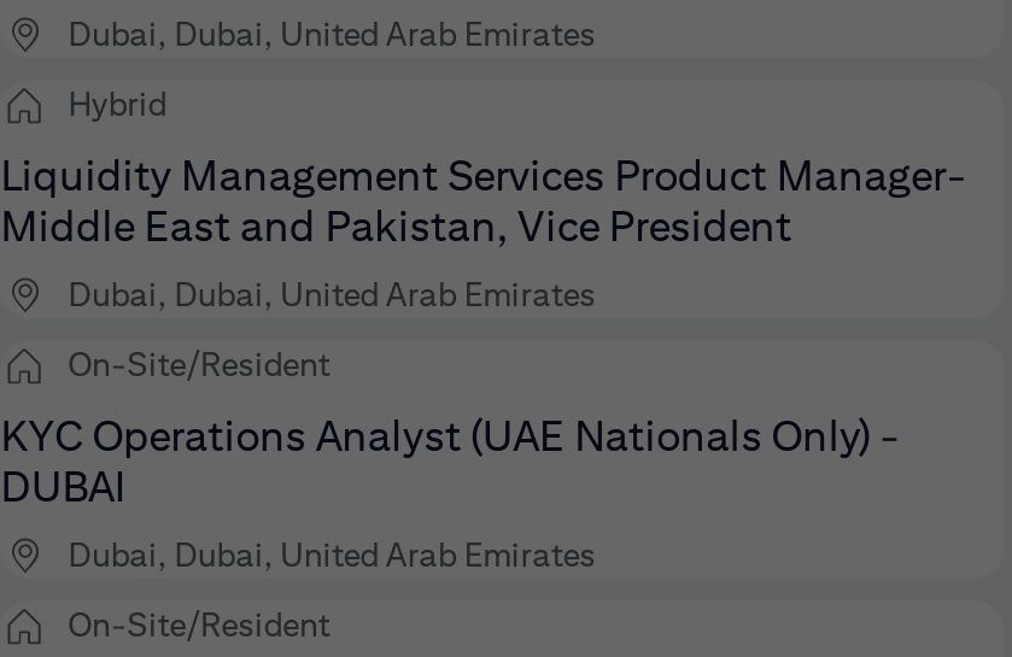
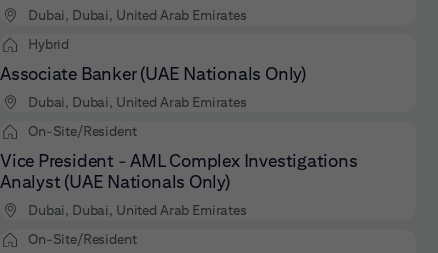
[0,149,967,251] Liquidity Management Services Product Manager- | Middle East and Pakistan, Vice President -> [0,63,306,84] Associate Banker (UAE Nationals Only)
[0,410,900,511] KYC Operations Analyst (UAE Nationals Only) - | DUBAI -> [0,150,357,192] Vice President - AML Complex Investigations | Analyst (UAE Nationals Only)

